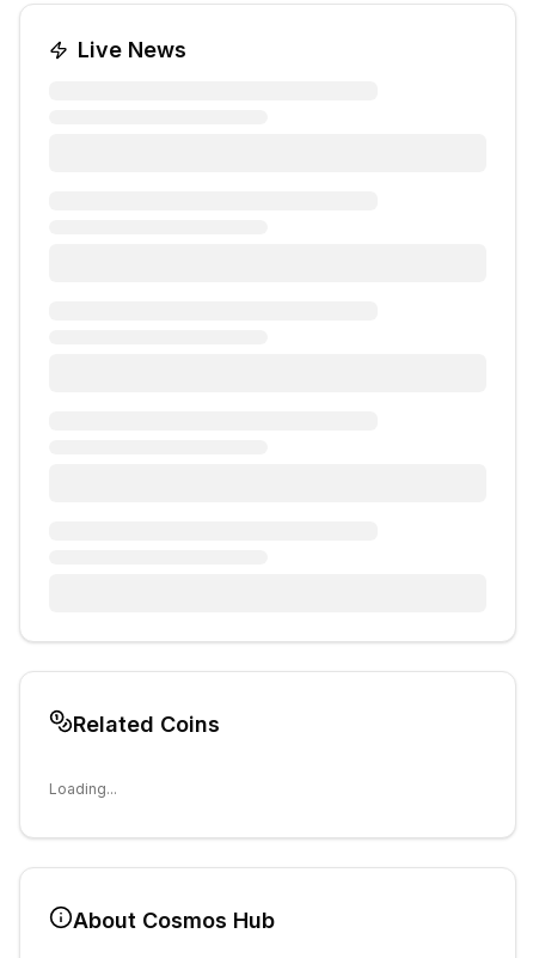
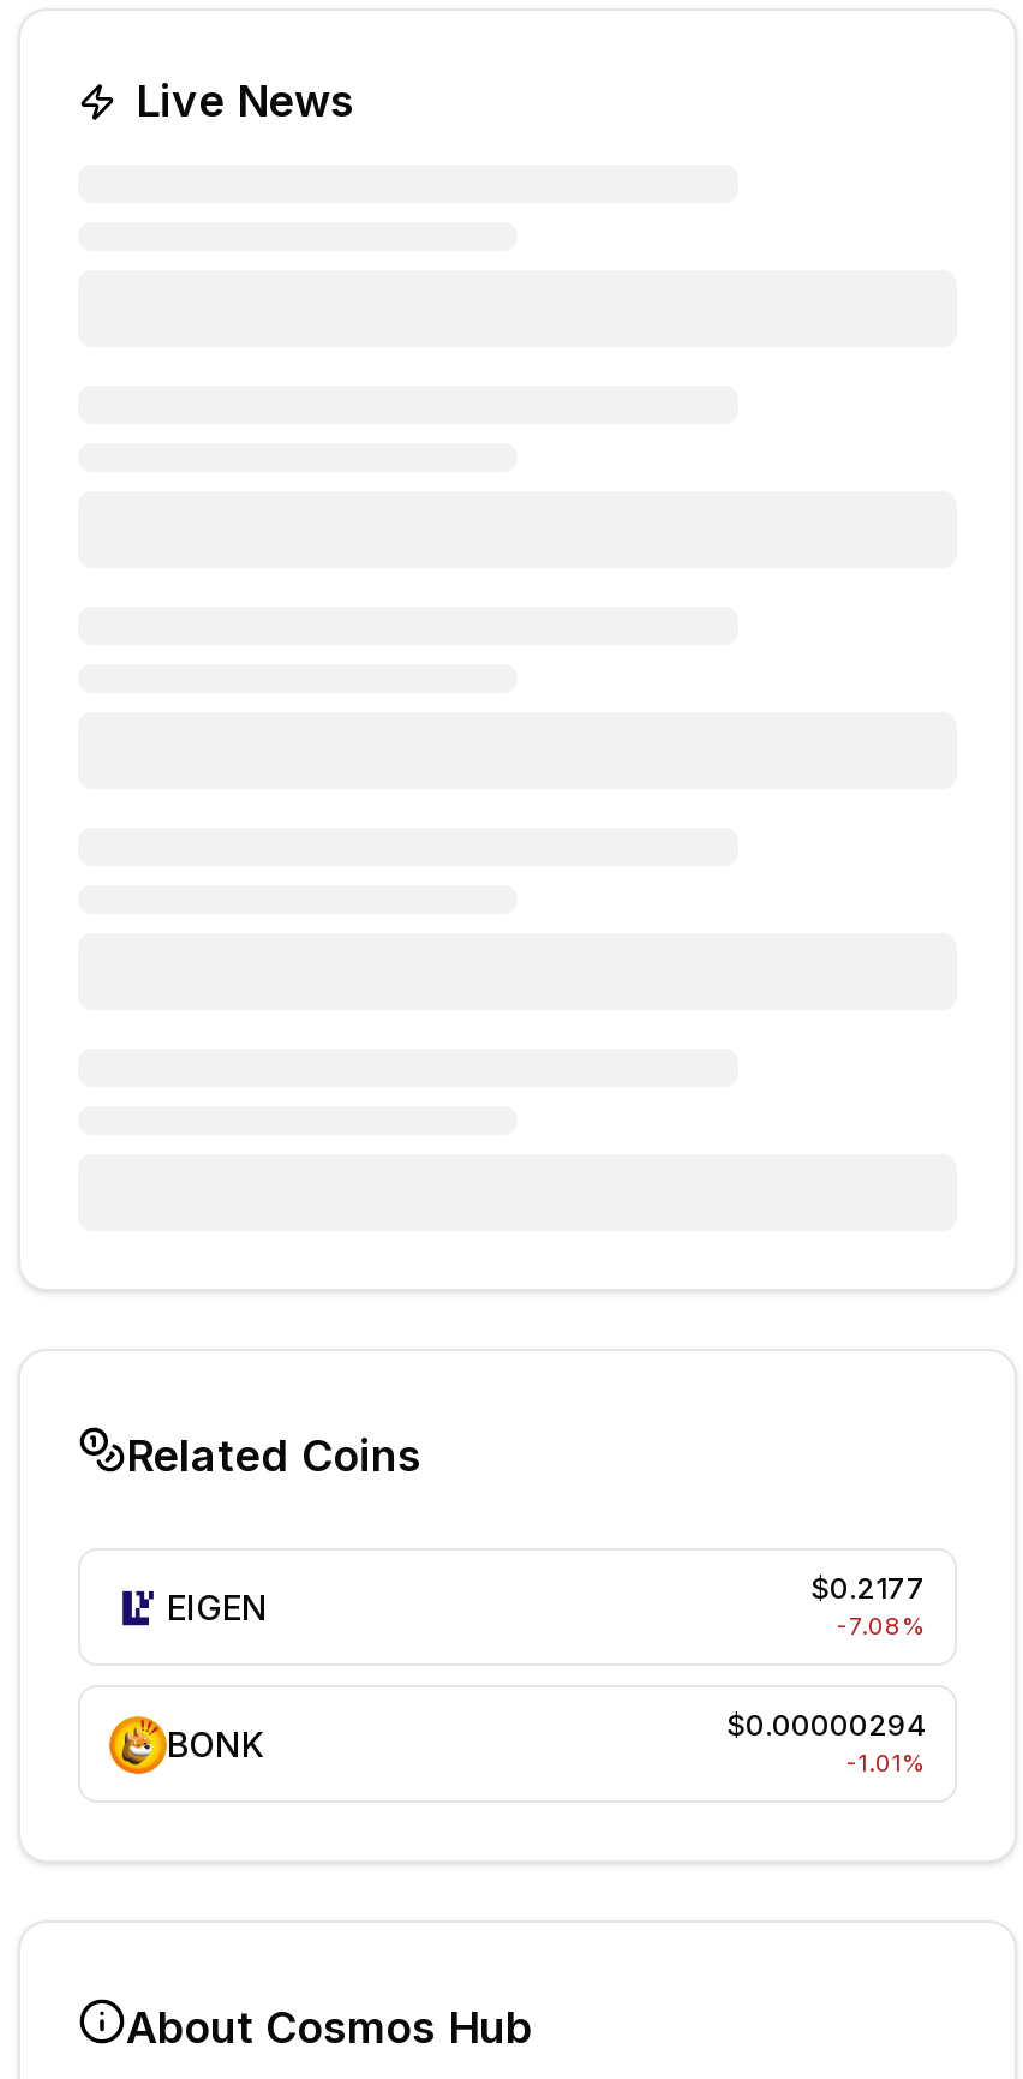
[49,780,117,798] Loading... -> [167,1570,926,1776] EIGEN | $0.2177 | -7.08% | BONK | $0.00000294 | -1.01%

